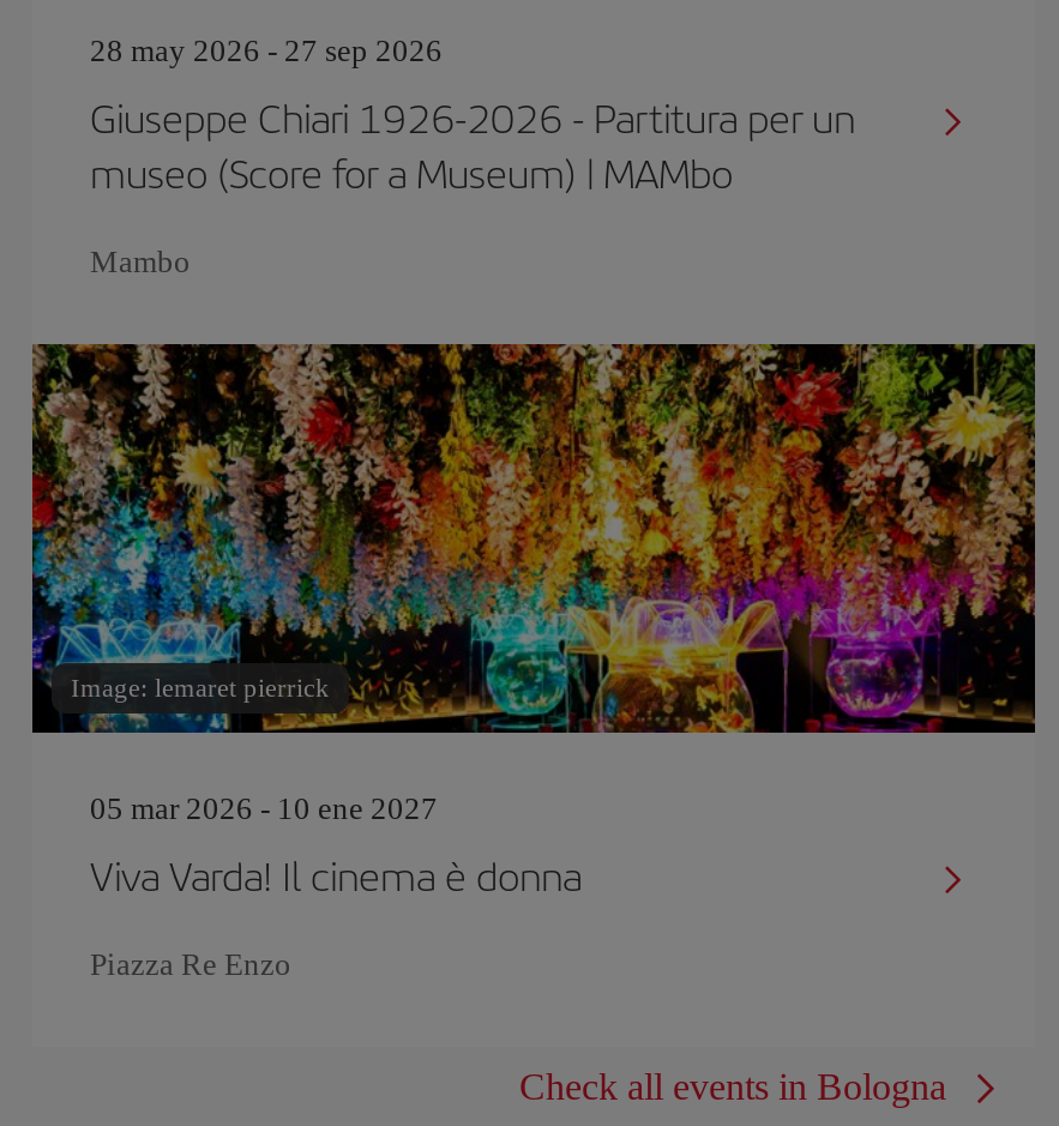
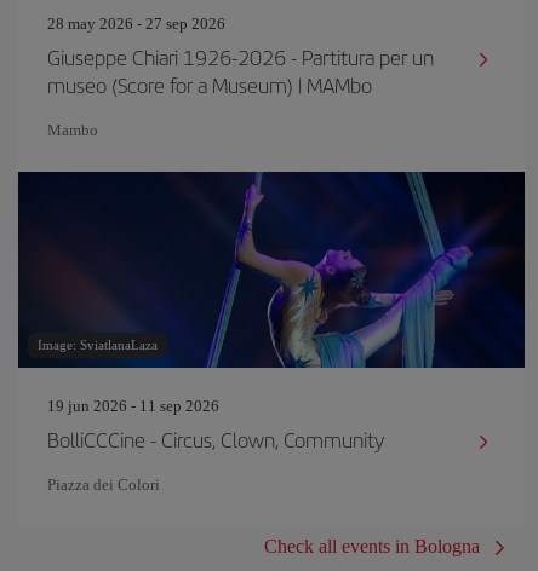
[30,342,1037,735] [image] | Image: lemaret pierrick -> [17,171,526,369] [image] | Image: SviatlanaLaza
[90,790,582,903] 05 mar 2026 - 10 ene 2027 | Viva Varda! Il cinema è donna -> [47,397,384,454] 19 jun 2026 - 11 sep 2026 | BolliCCCine - Circus, Clown, Community
[90,946,291,982] Piazza Re Enzo -> [47,475,160,494] Piazza dei Colori

